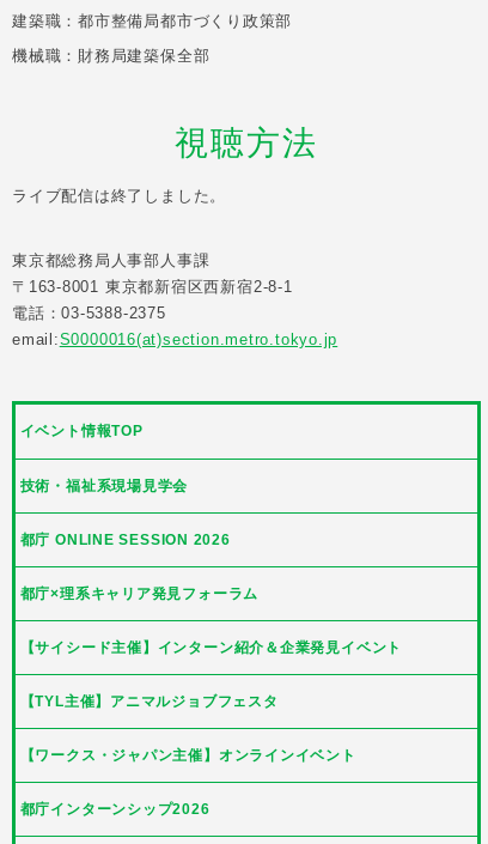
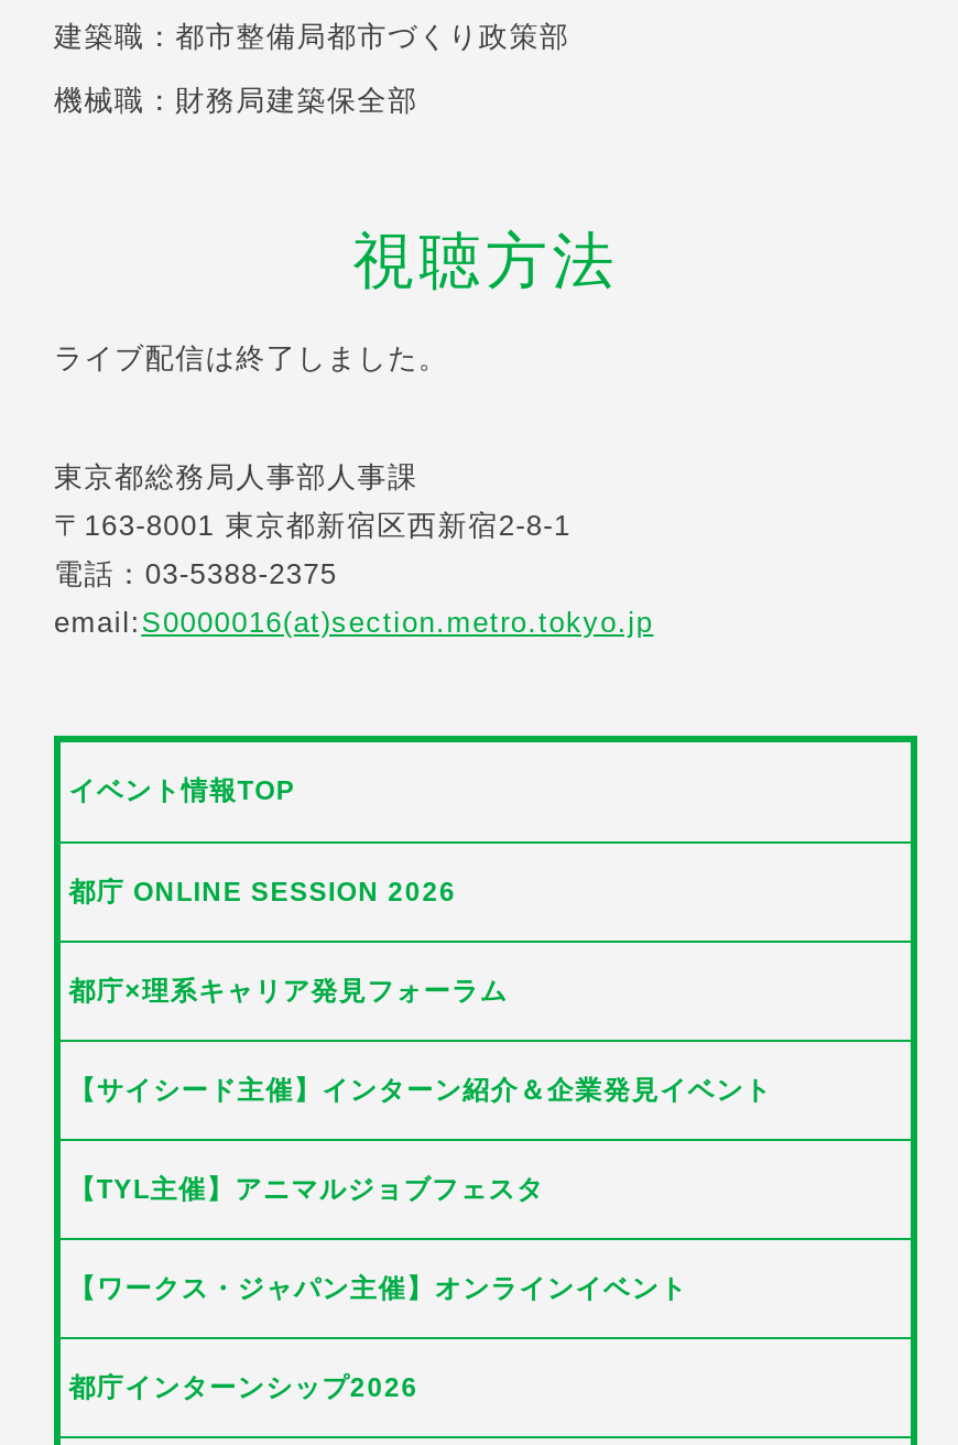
[20,477,188,494] 技術・福祉系現場見学会 -> none

